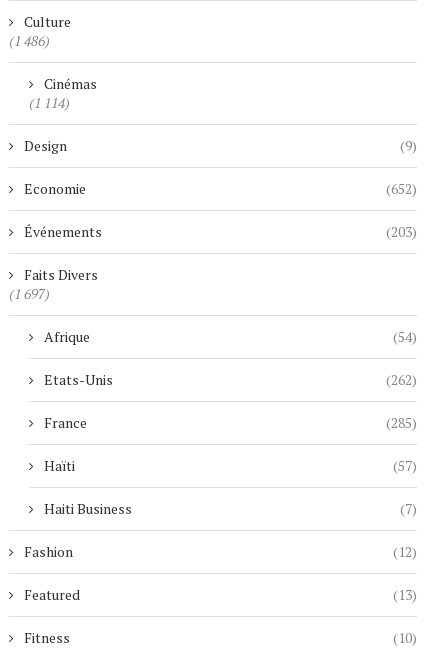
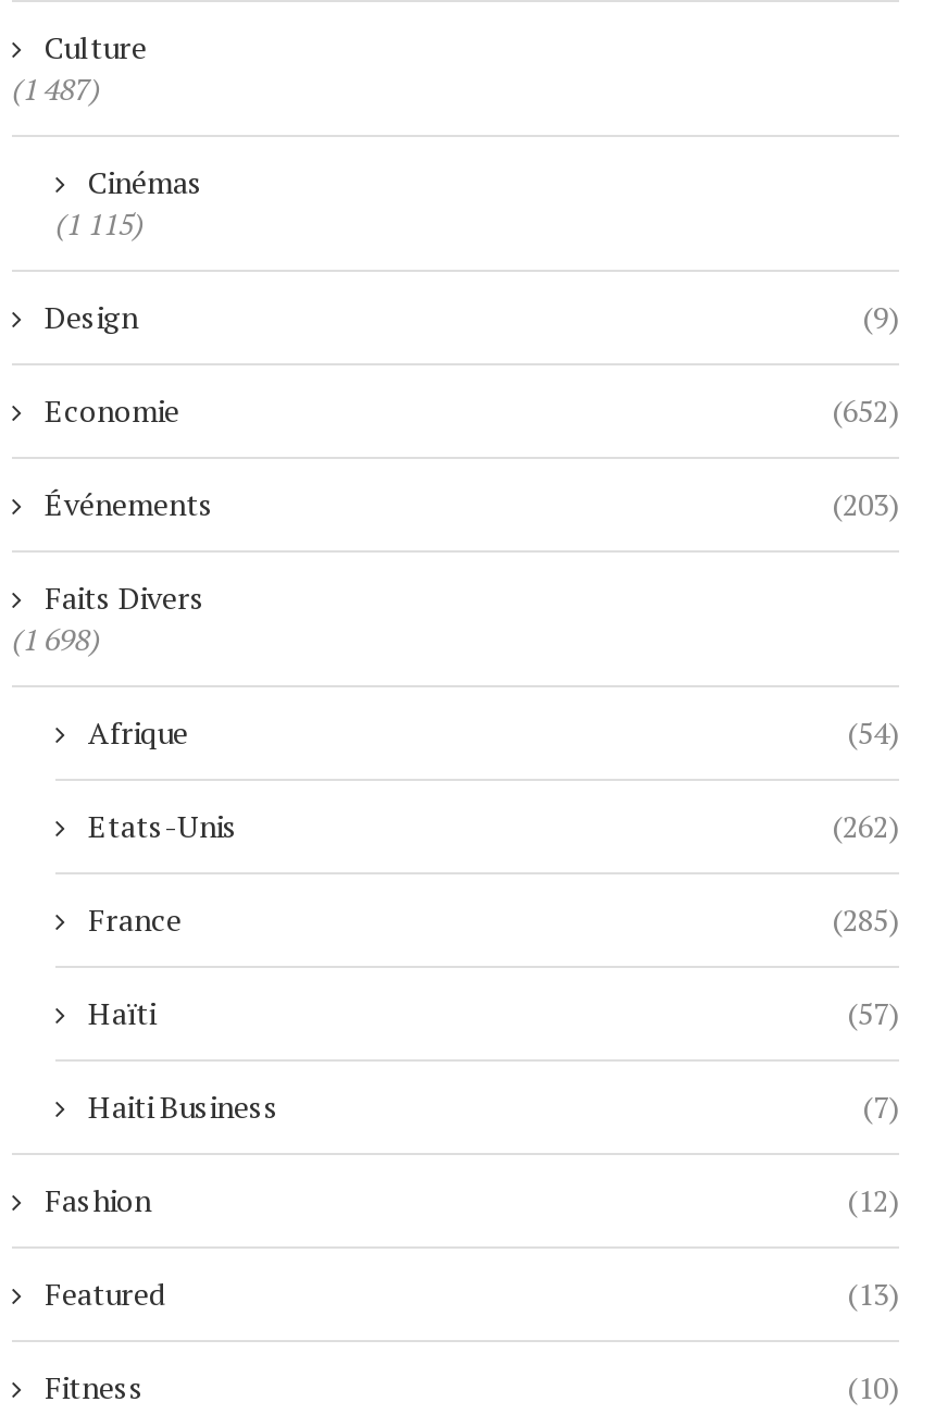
[9,31,50,50] (1 486) -> [12,68,101,109] (1 487)
[29,93,70,112] (1 114) -> [55,203,145,244] (1 115)
[9,284,50,303] (1 697) -> [12,618,101,660] (1 698)

